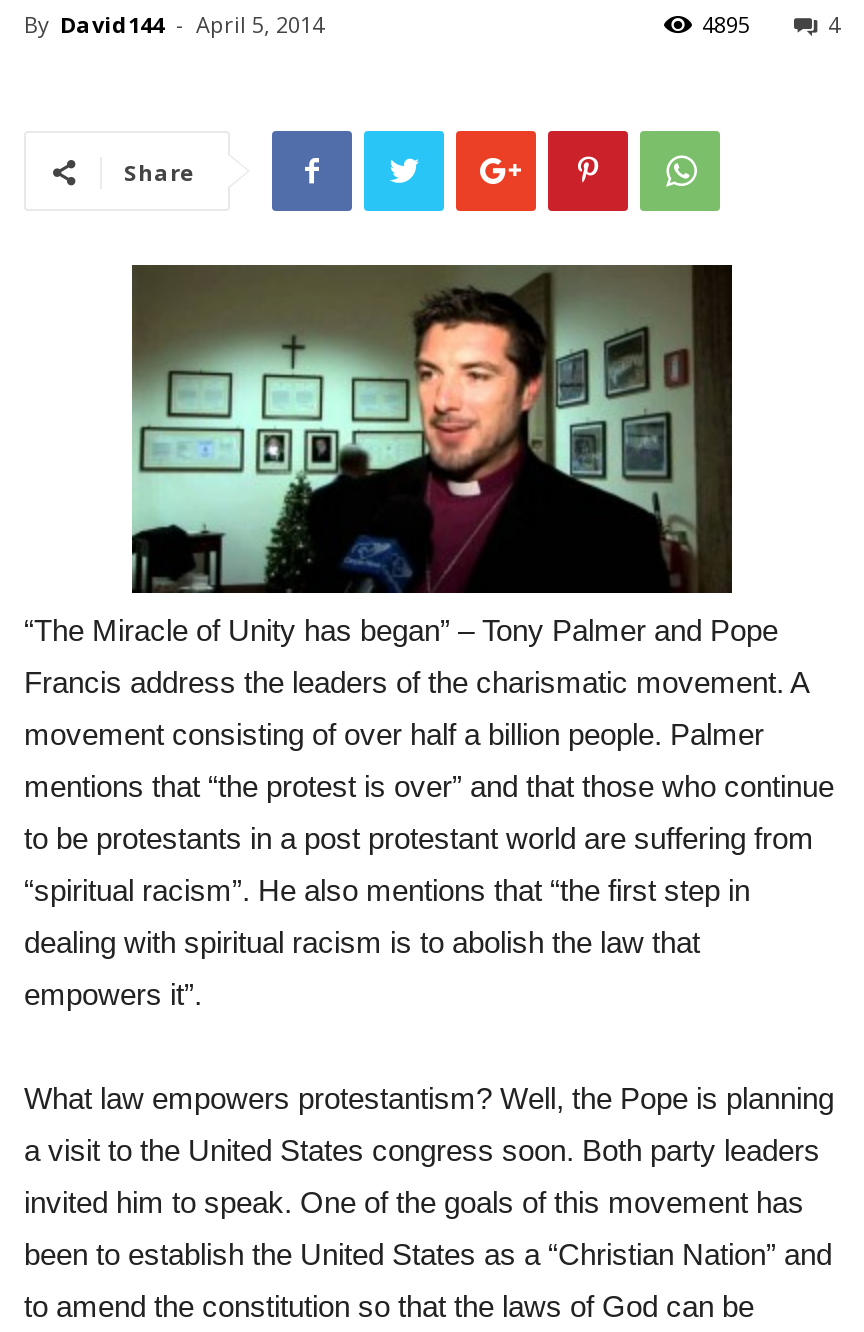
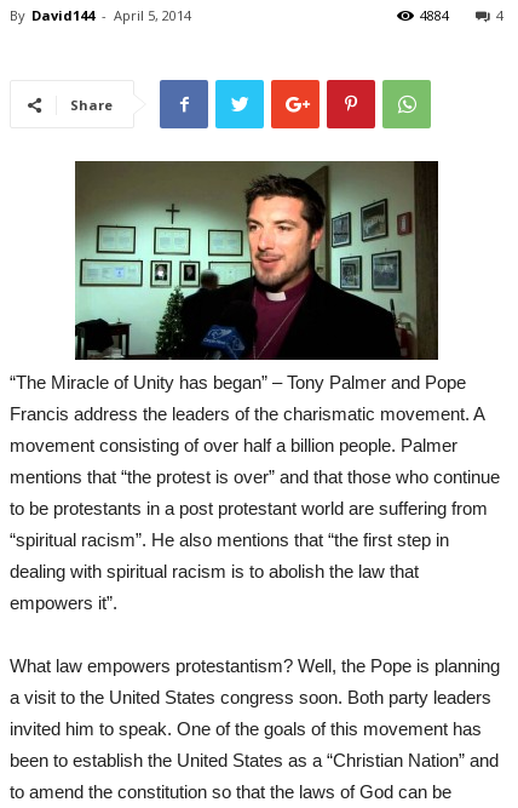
[702,9,750,39] 4895 -> [420,6,449,24] 4884

